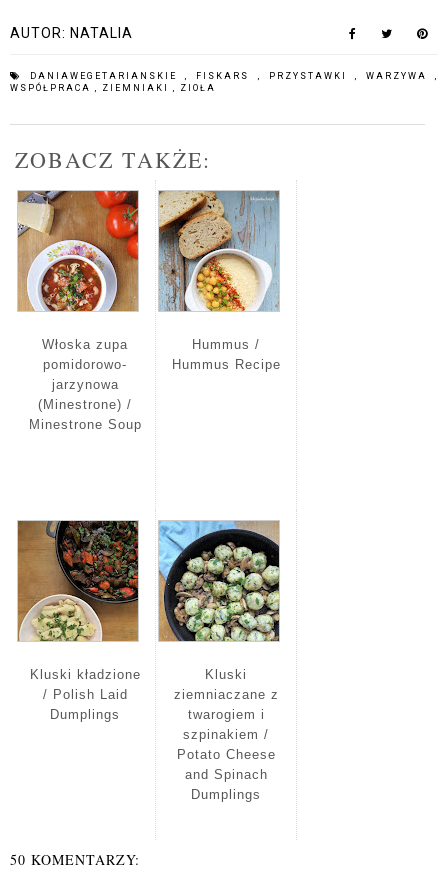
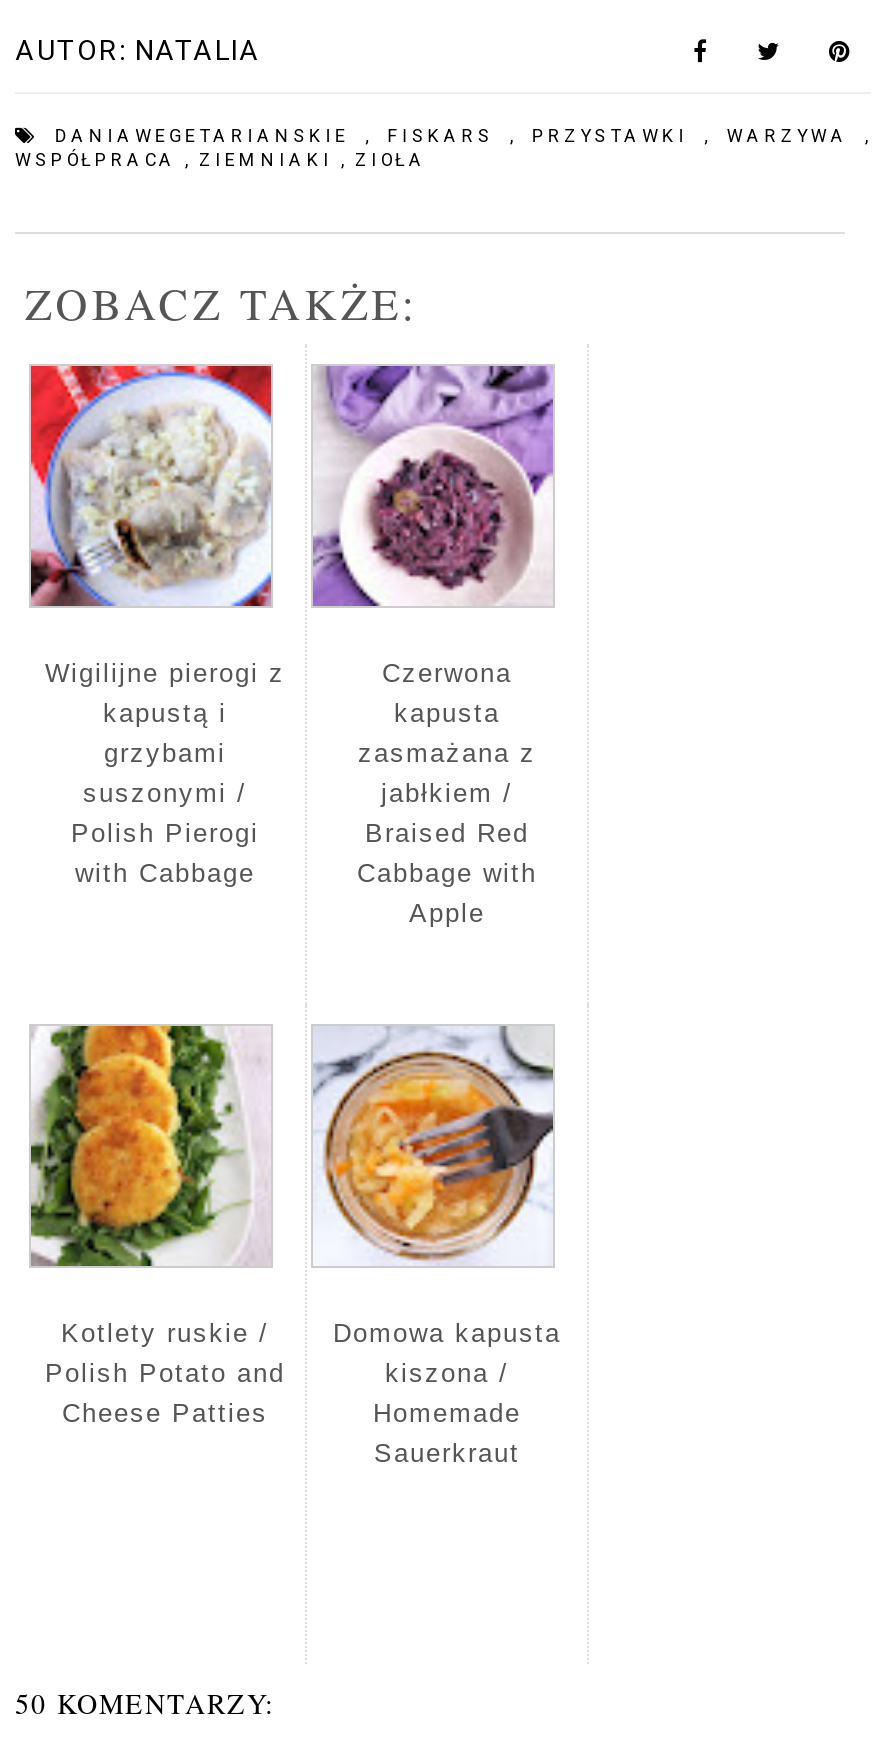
[17,190,141,432] [image] | Włoska zupa | pomidorowo- | jarzynowa | (Minestrone) / | Minestrone Soup -> [29,364,285,888] [image] | Wigilijne pierogi z | kapustą i | grzybami | suszonymi / | Polish Pierogi | with Cabbage
[158,190,280,372] [image] | Hummus / | Hummus Recipe -> [313,364,553,928] [image] | Czerwona | kapusta | zasmażana z | jabłkiem / | Braised Red | Cabbage with | Apple
[17,520,140,722] [image] | Kluski kładzione | / Polish Laid | Dumplings -> [29,1024,285,1428] [image] | Kotlety ruskie / | Polish Potato and | Cheese Patties
[158,520,280,802] [image] | Kluski | ziemniaczane z | twarogiem i | szpinakiem / | Potato Cheese | and Spinach | Dumplings -> [313,1026,561,1468] [image] | Domowa kapusta | kiszona / | Homemade | Sauerkraut

